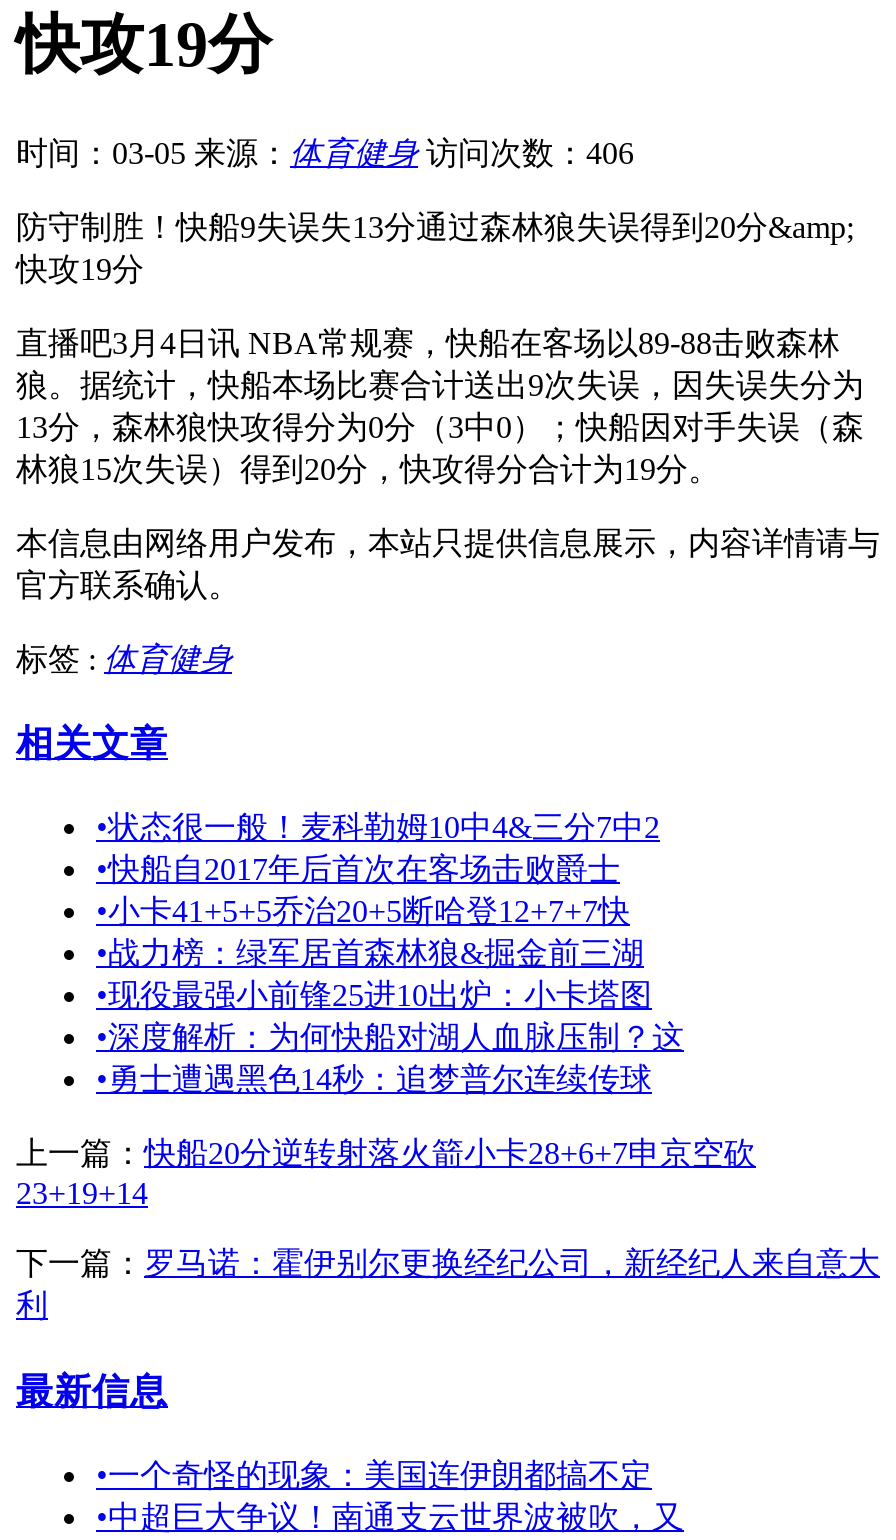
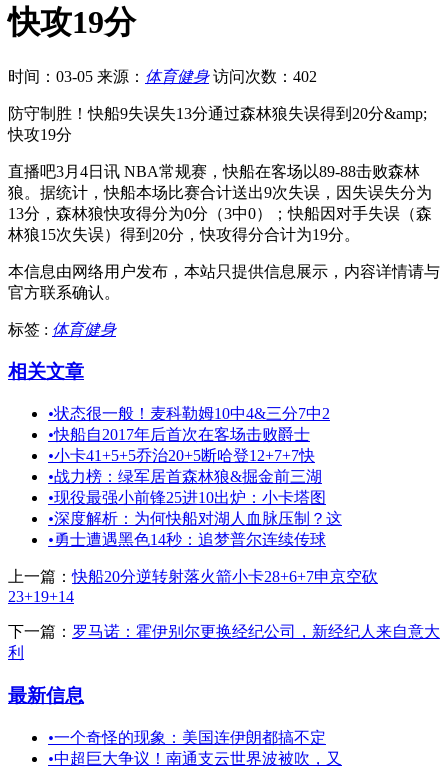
[16,135,634,169] 时间：03-05 来源：体育健身 访问次数：406 -> [8,68,317,85] 时间：03-05 来源：体育健身 访问次数：402

